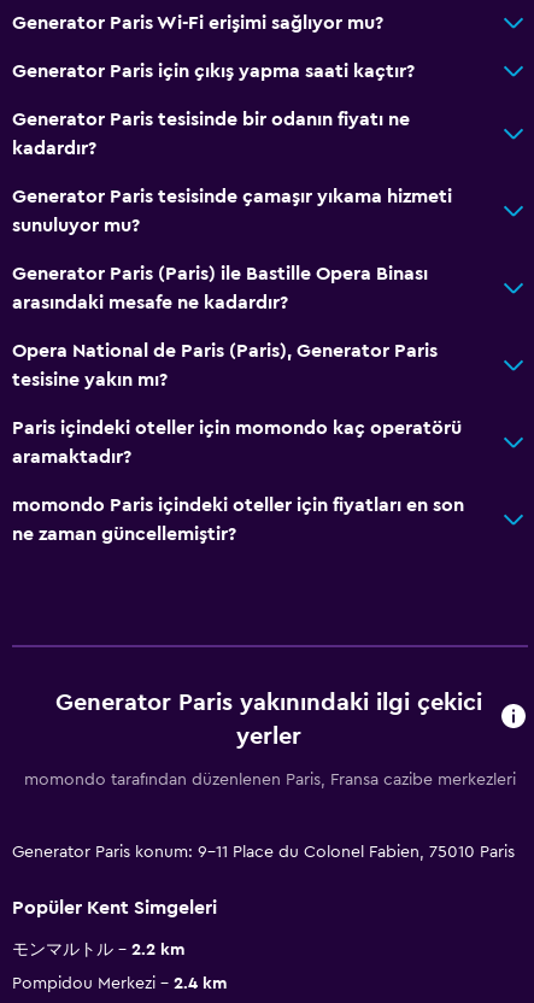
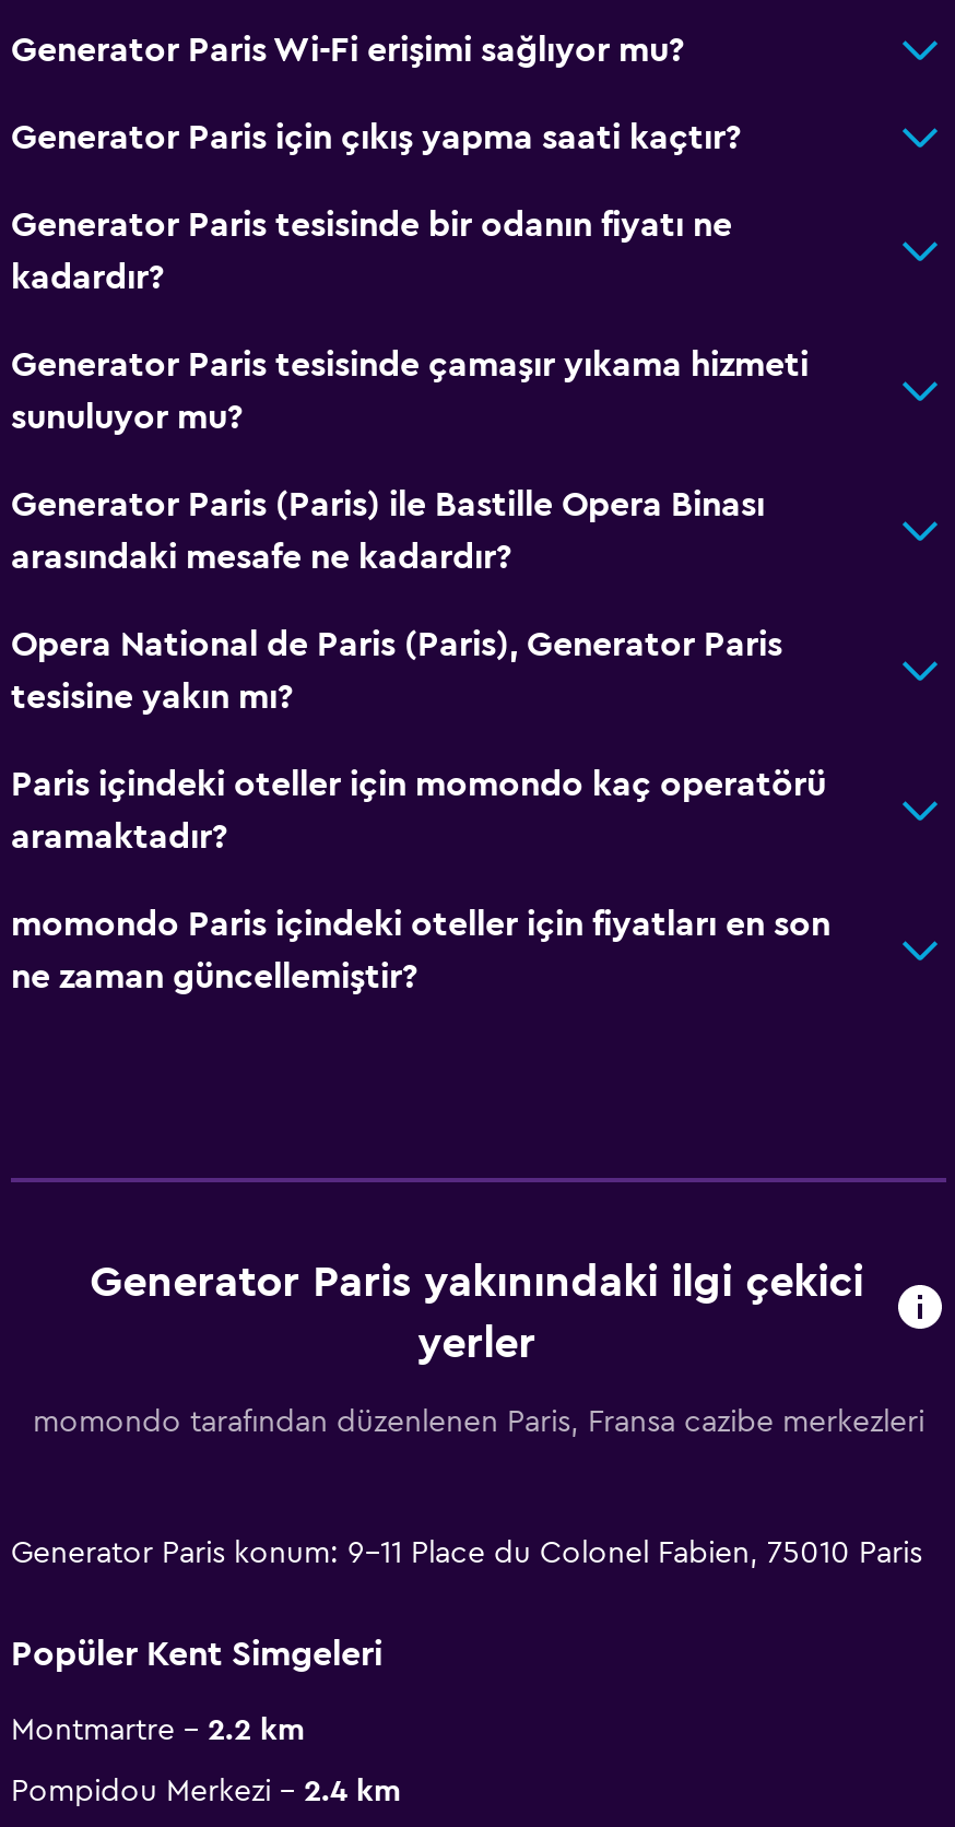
[12,941,113,958] モンマルトル -> [11,1714,175,1745] Montmartre

